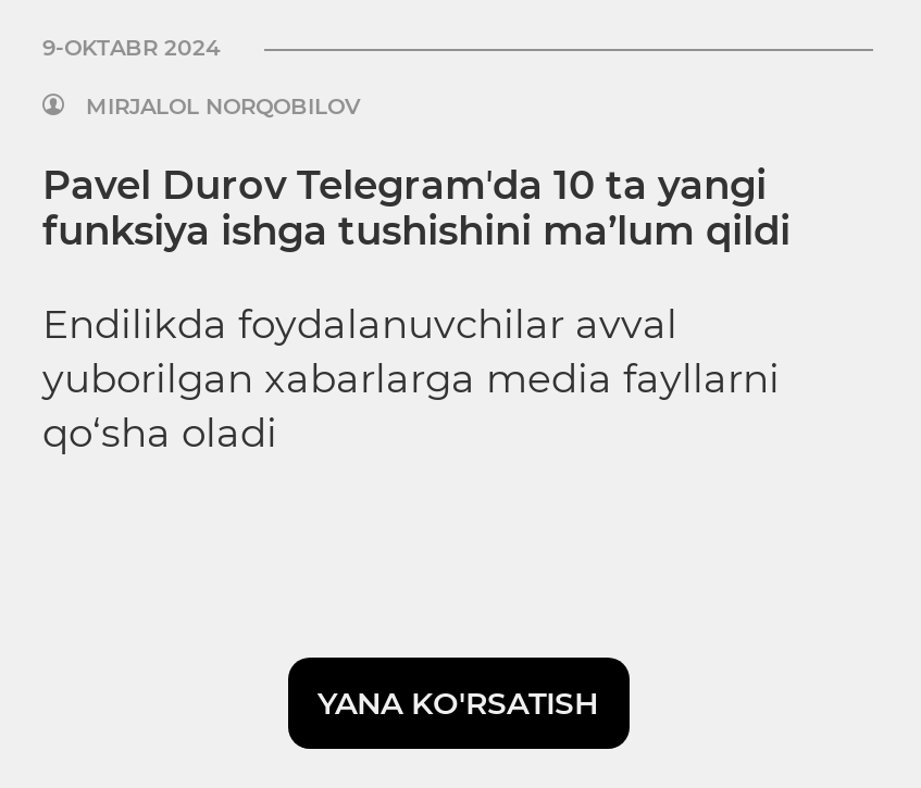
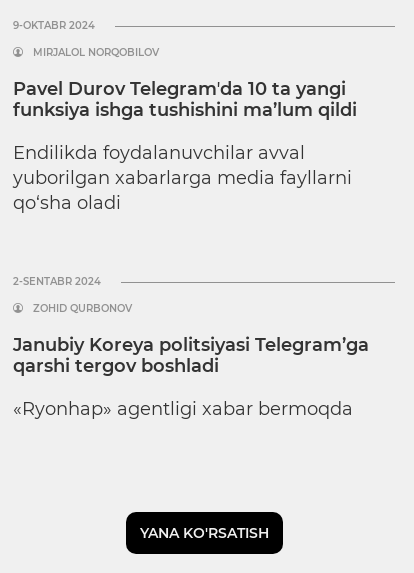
none -> [13,275,369,420] 2-SENTABR 2024 | ZOHID QURBONOV | Janubiy Koreya politsiyasi Telegram’ga | qarshi tergov boshladi | «Ryonhap» agentligi xabar bermoqda

